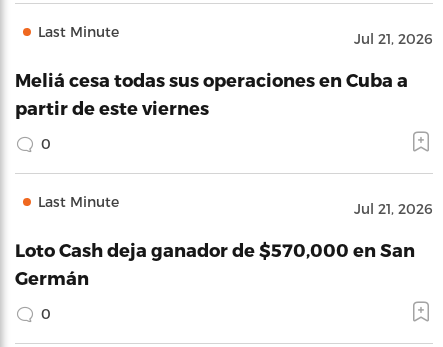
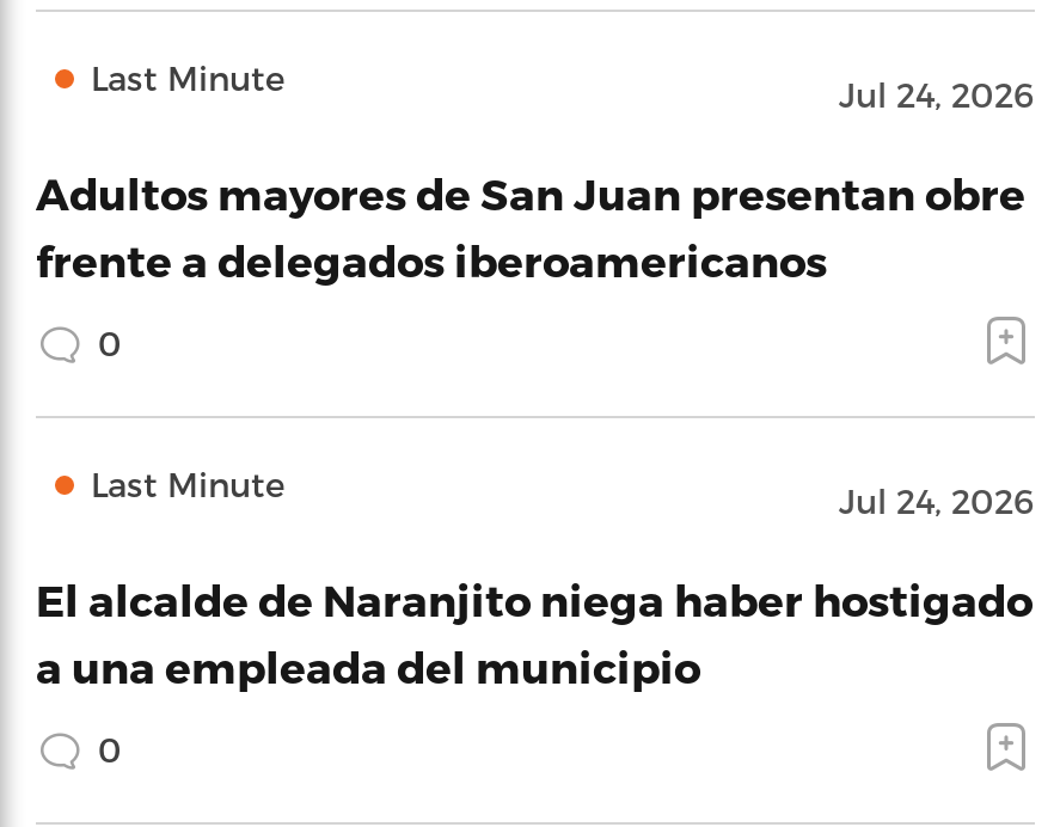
[354,30,433,47] Jul 21, 2026 -> [839,73,1035,114] Jul 24, 2026
[15,69,408,118] Meliá cesa todas sus operaciones en Cuba a | partir de este viernes -> [36,166,1025,283] Adultos mayores de San Juan presentan obre | frente a delegados iberoamericanos
[354,200,433,217] Jul 21, 2026 -> [839,479,1035,520] Jul 24, 2026
[15,239,415,288] Loto Cash deja ganador de $570,000 en San | Germán -> [36,572,1032,690] El alcalde de Naranjito niega haber hostigado | a una empleada del municipio

